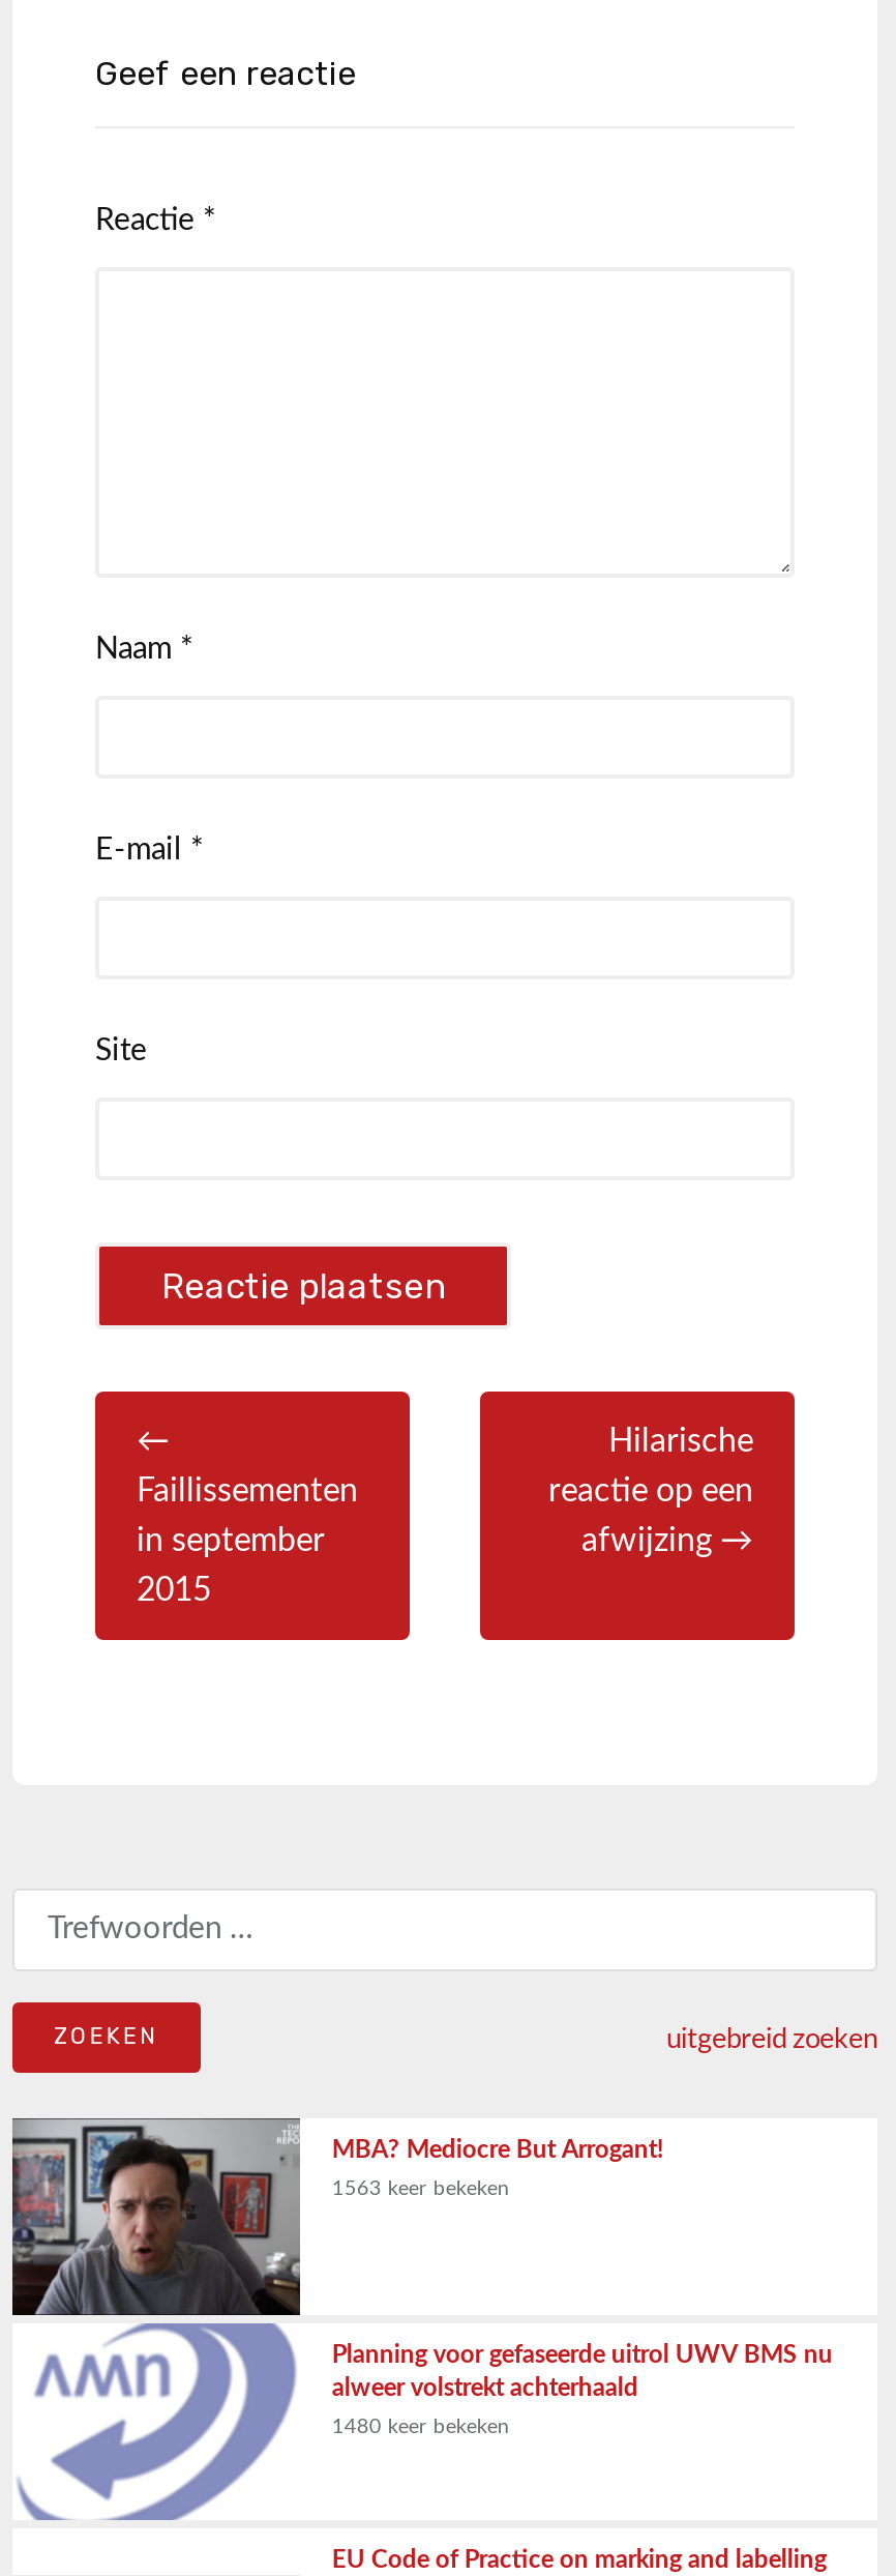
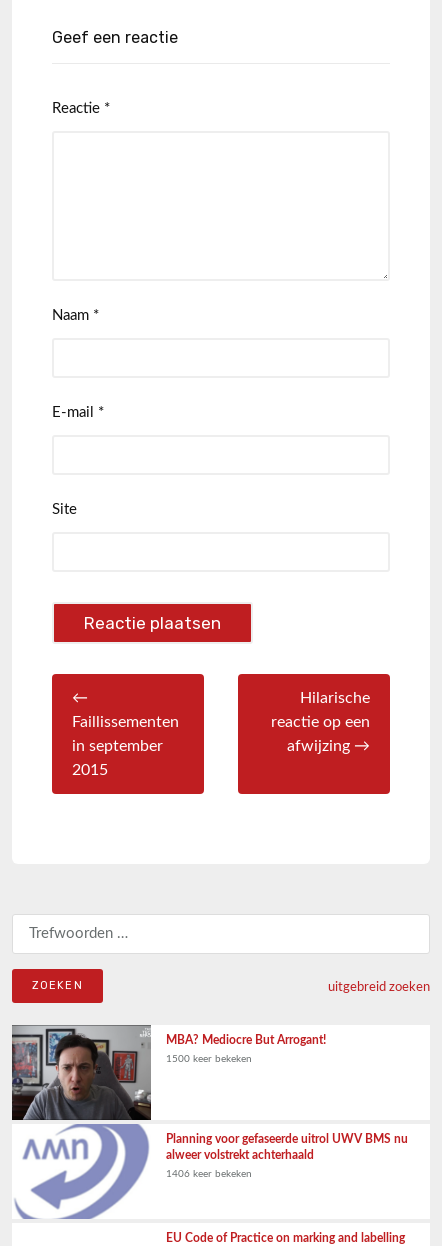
[332,2178,510,2199] 1563 keer bekeken -> [166,1054,252,1064] 1500 keer bekeken
[332,2416,510,2437] 1480 keer bekeken -> [166,1169,252,1179] 1406 keer bekeken

